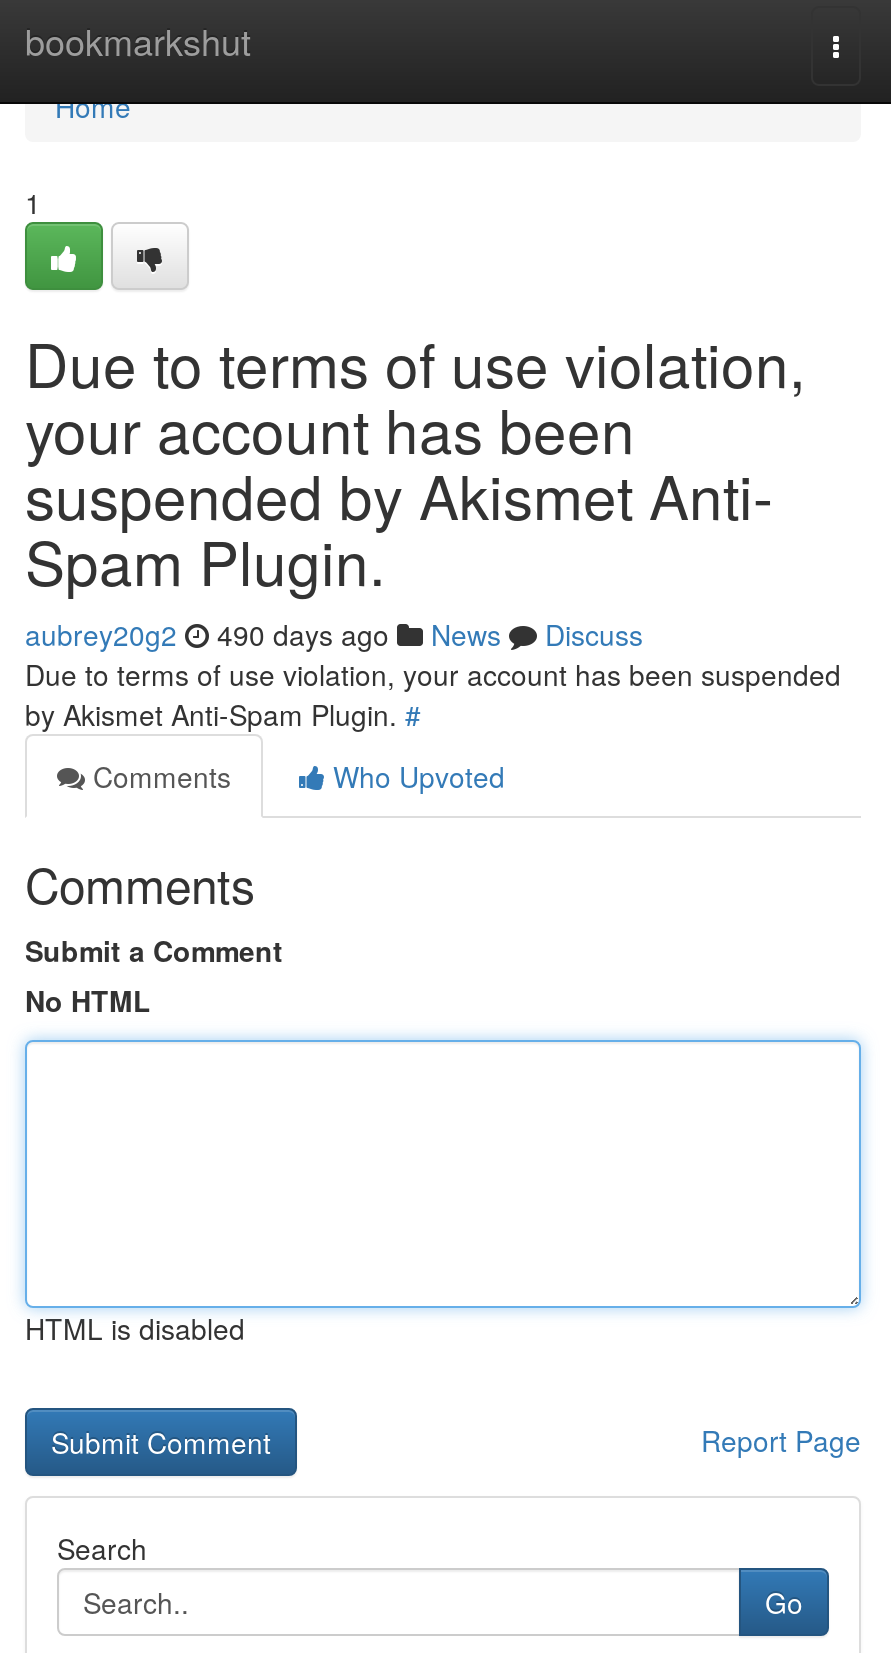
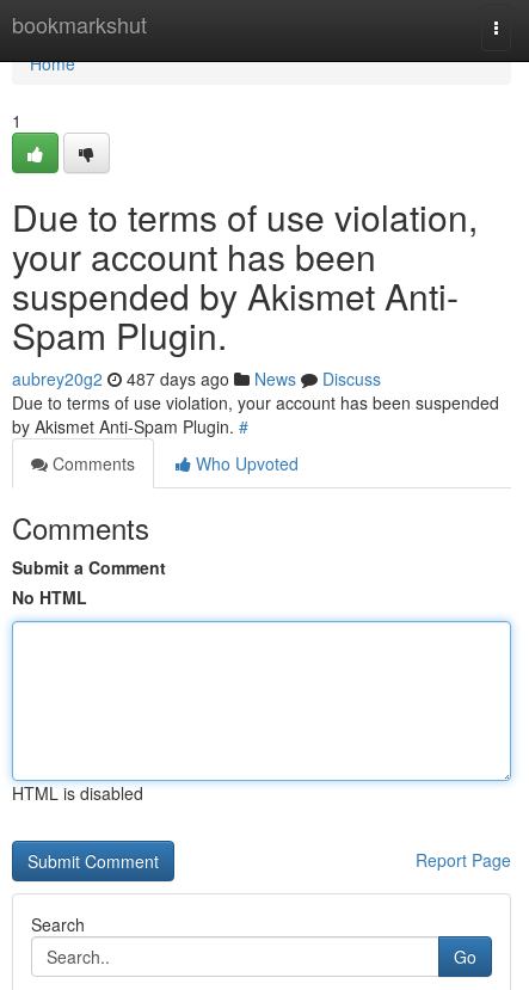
[25,614,643,654] aubrey20g2 490 days ago News Discuss -> [12,367,381,391] aubrey20g2 487 days ago News Discuss

